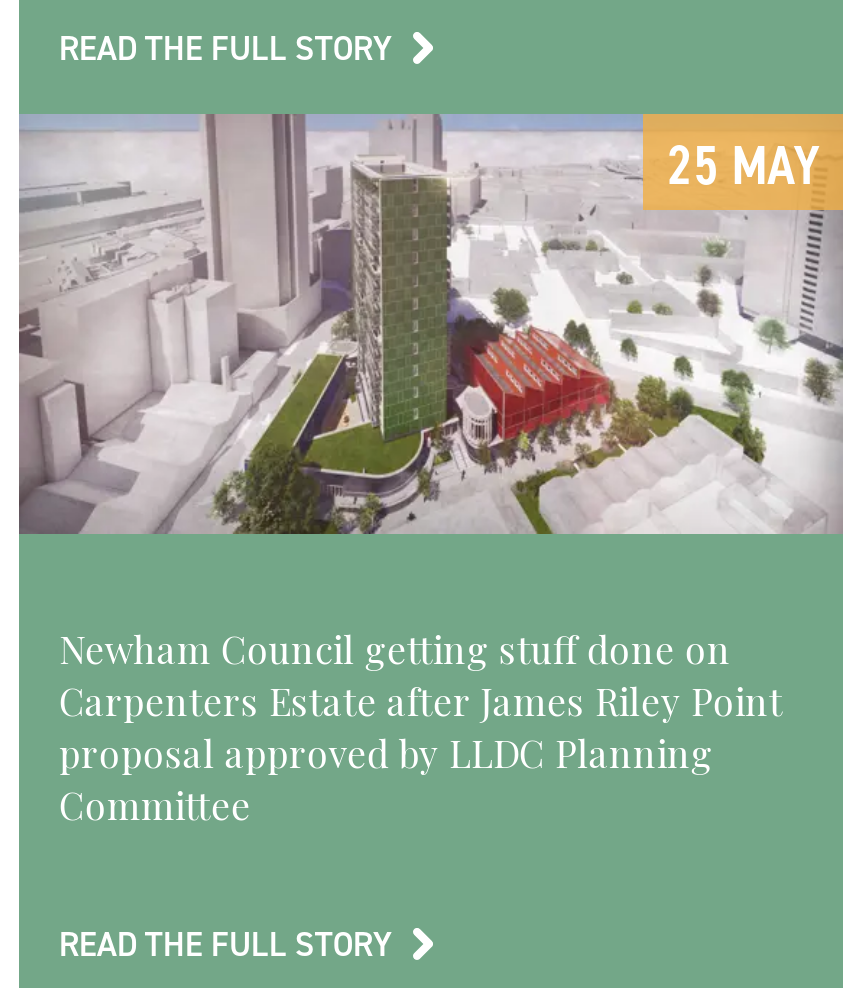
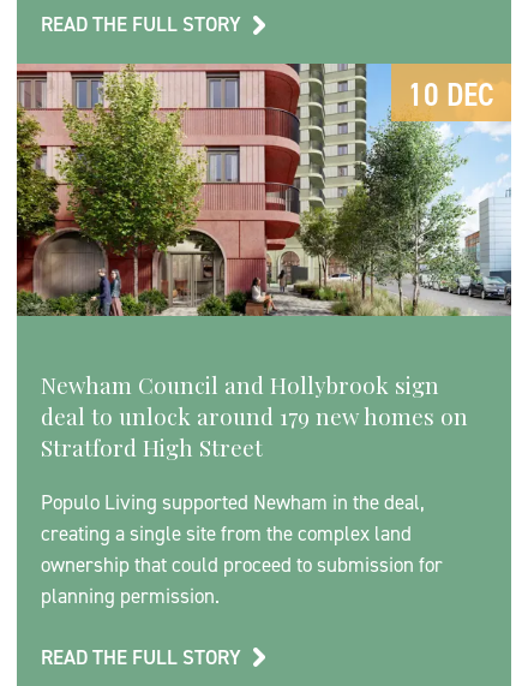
[17,113,843,533] [image] | 25 MAY -> [16,62,511,317] [image] | 10 DEC
[59,623,783,829] Newham Council getting stuff done on | Carpenters Estate after James Riley Point | proposal approved by LLDC Planning | Committee -> [41,370,468,607] Newham Council and Hollybrook sign | deal to unlock around 179 new homes on | Stratford High Street | Populo Living supported Newham in the deal, | creating a single site from the complex land | ownership that could proceed to submission for | planning permission.

